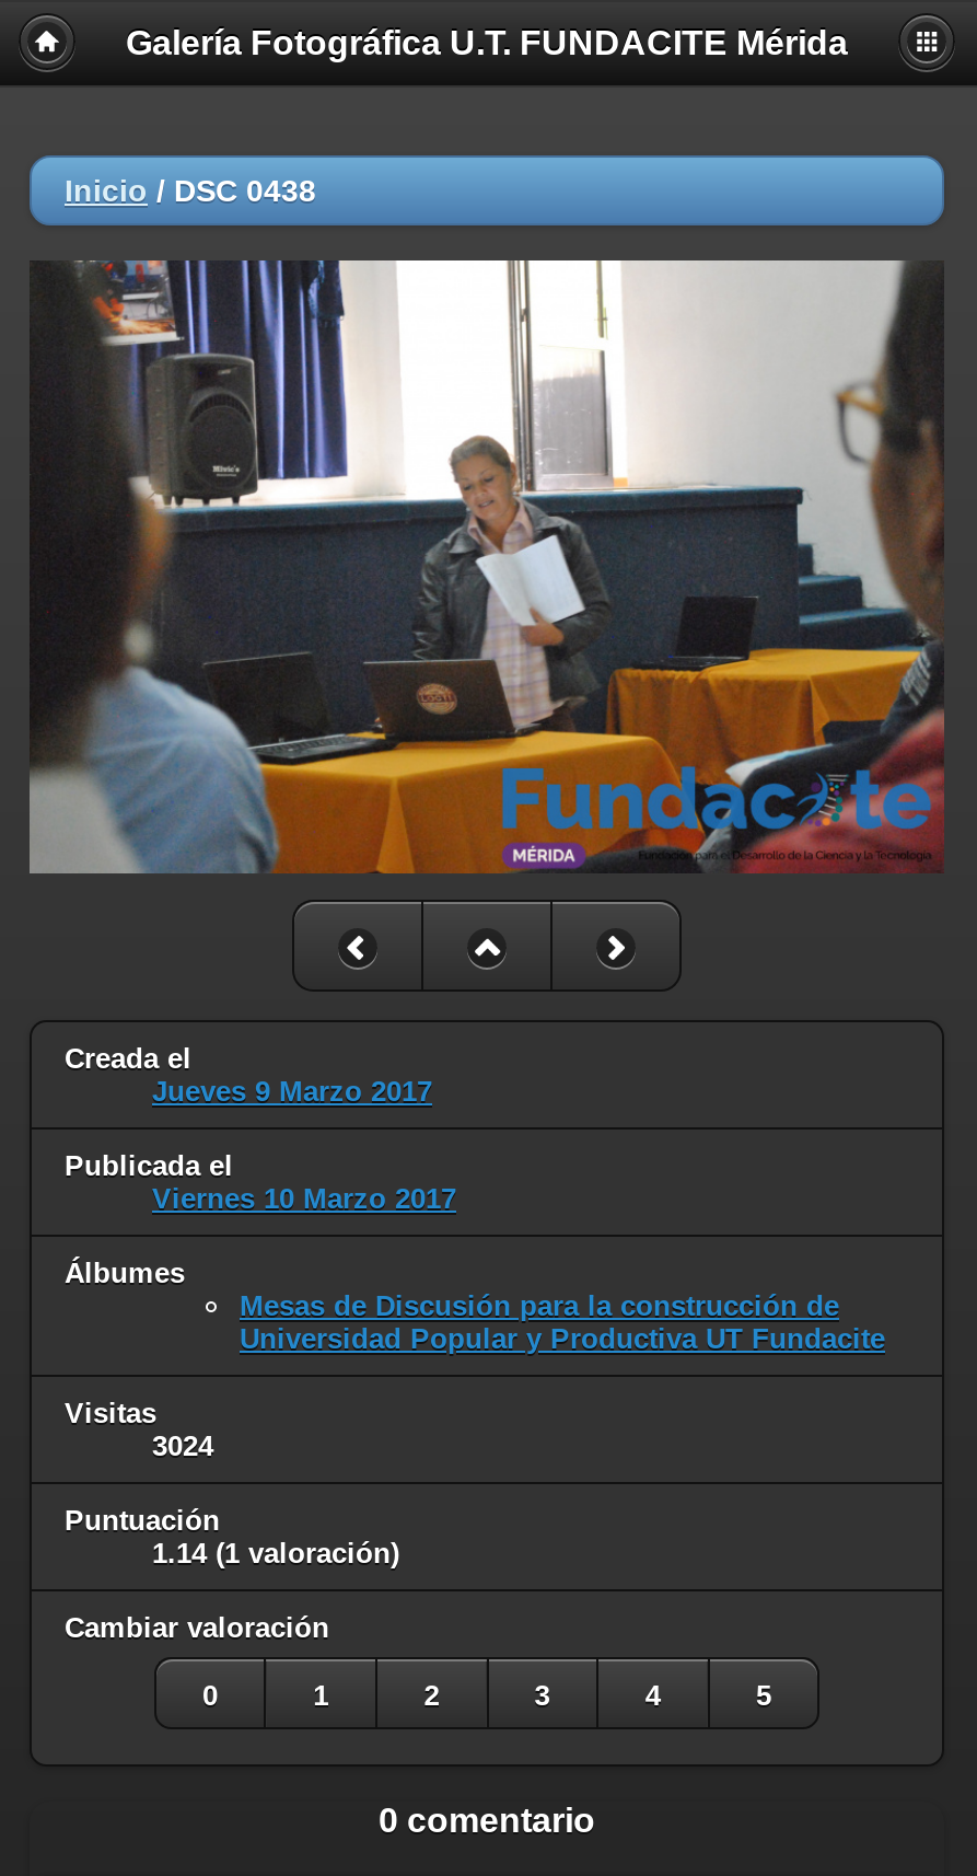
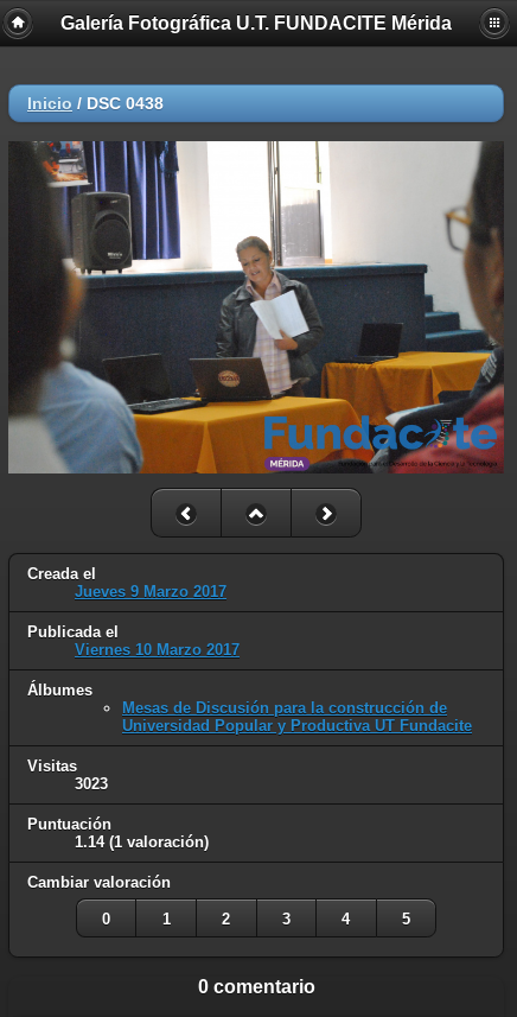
[152,1429,213,1462] 3024 -> [75,775,108,793] 3023

